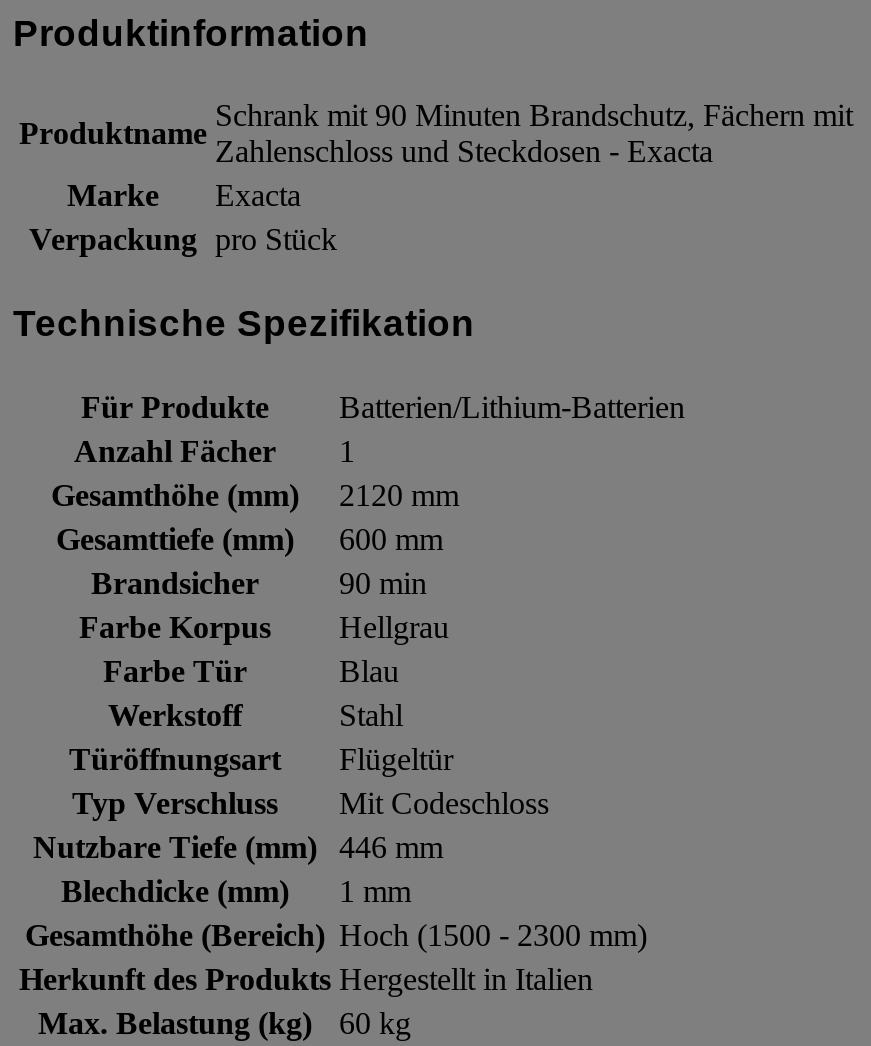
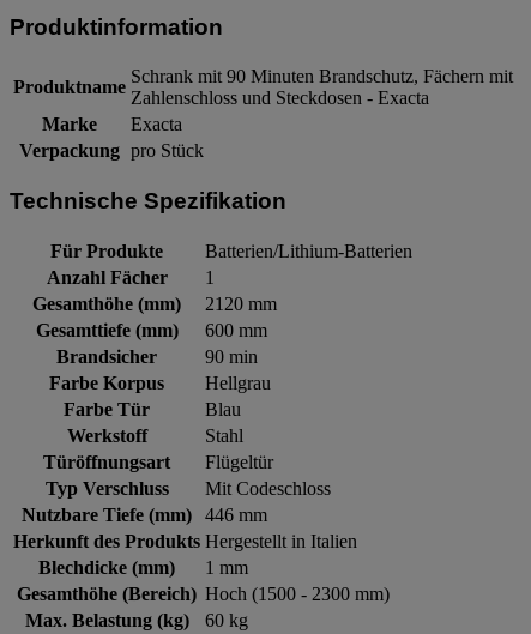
moved [25,873,647,951] -> [17,557,390,604]: Blechdicke (mm) | 1 mm | Gesamthöhe (Bereich) Hoch (1500 - 2300 mm)
moved [19,961,593,995] -> [13,531,357,551]: Herkunft des Produkts Hergestellt in Italien

